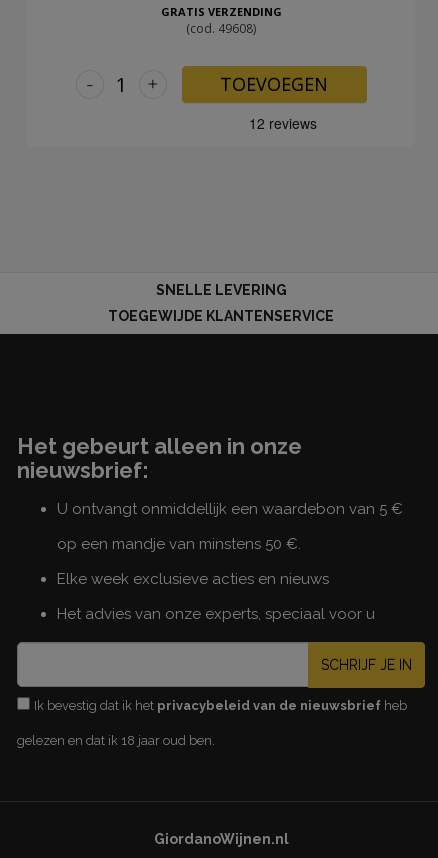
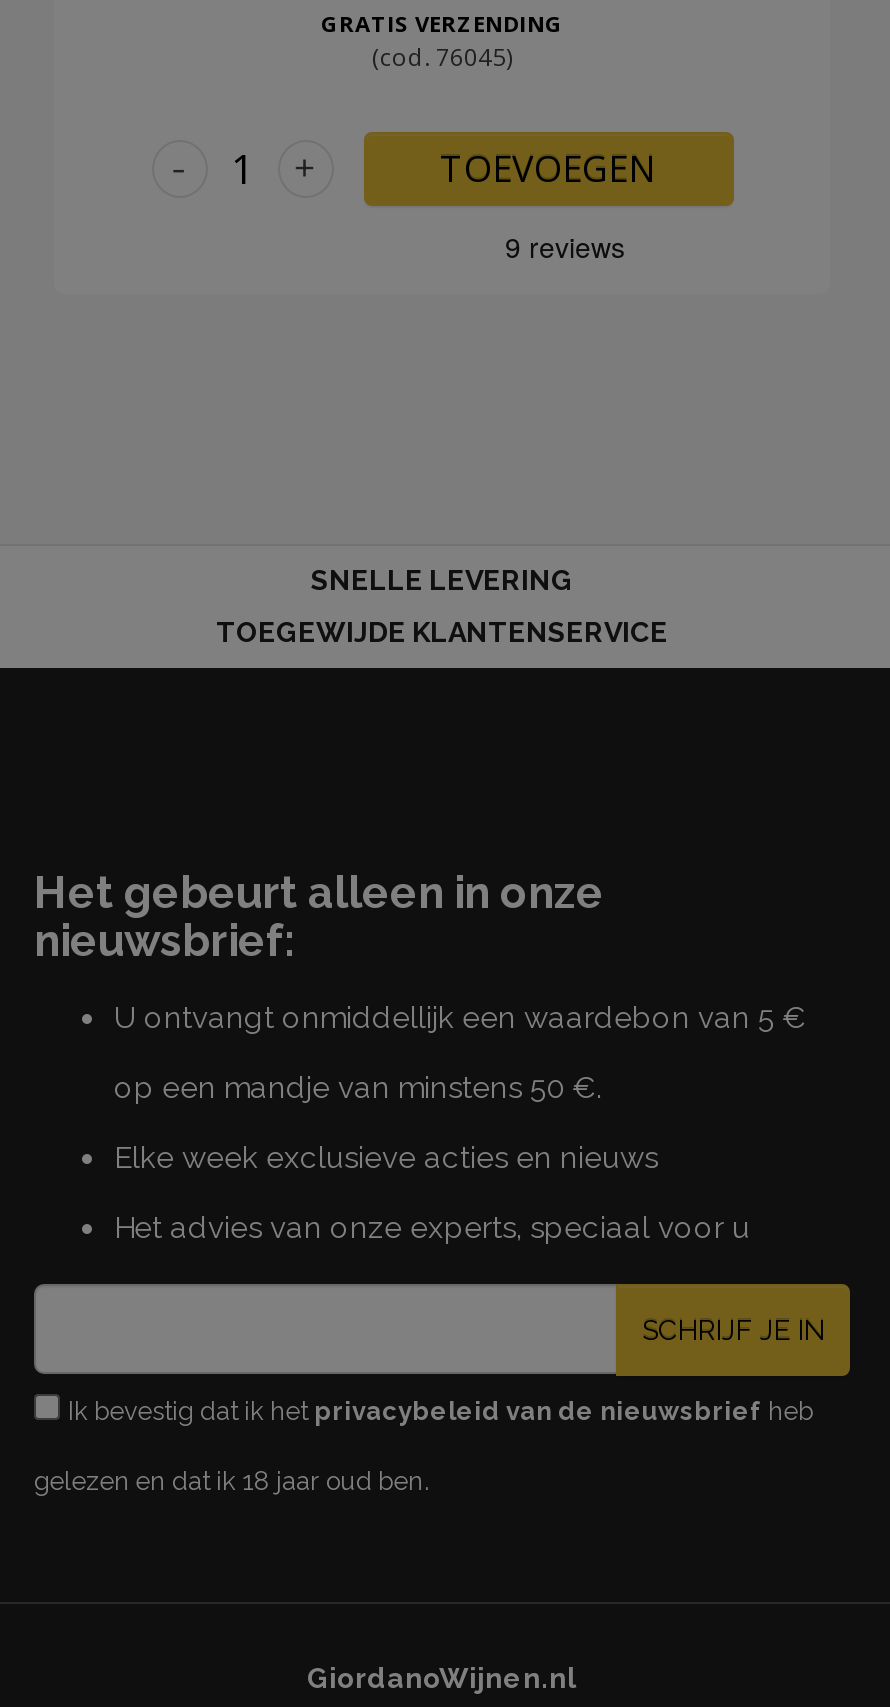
[186,20,256,37] (cod. 49608) -> [372,40,512,74] (cod. 76045)

